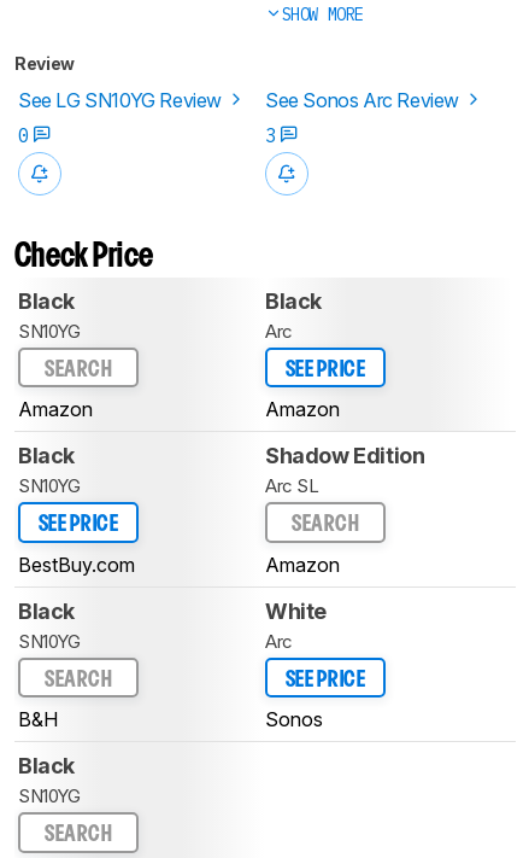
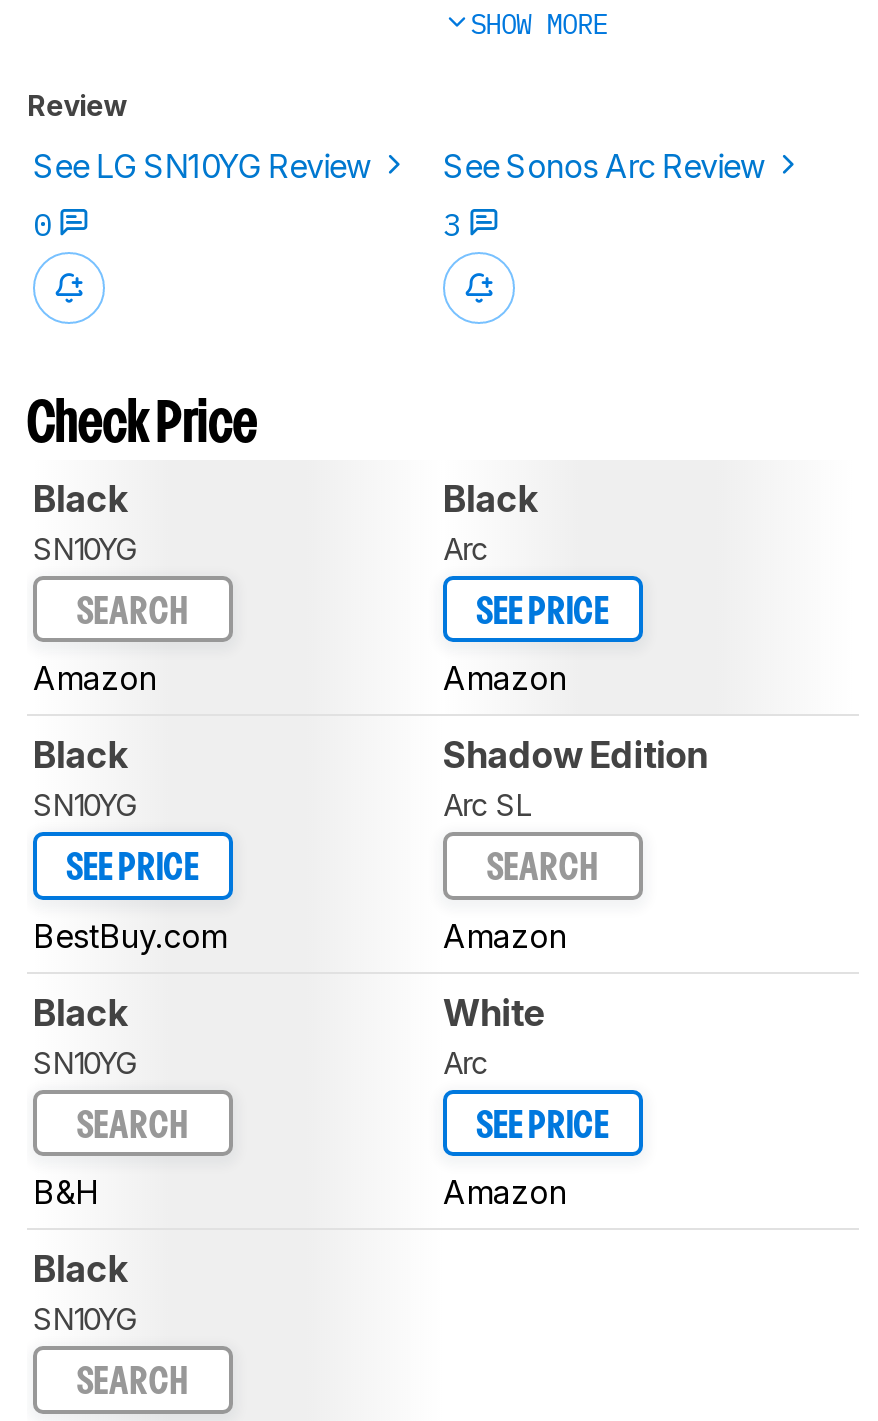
[265,707,323,731] Sonos -> [443,1172,567,1212] Amazon

